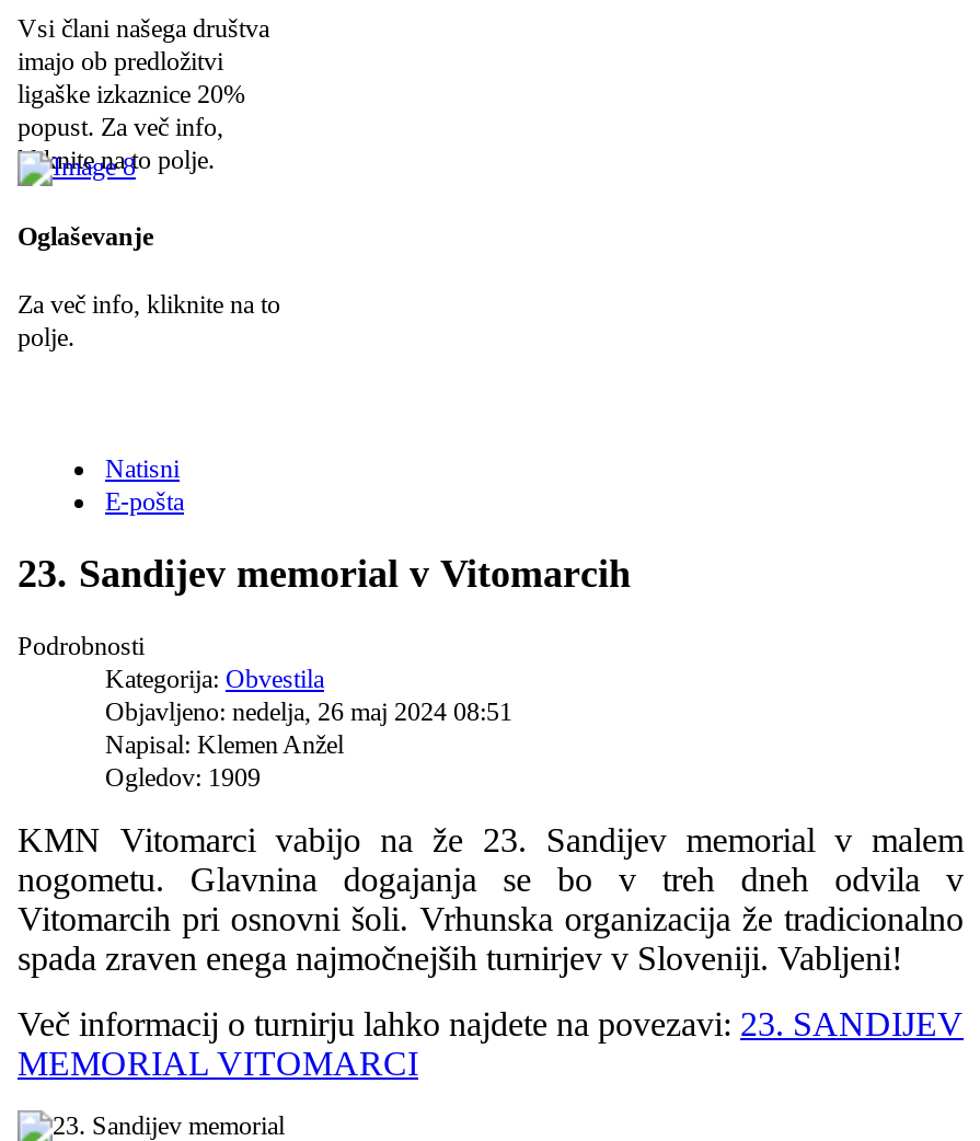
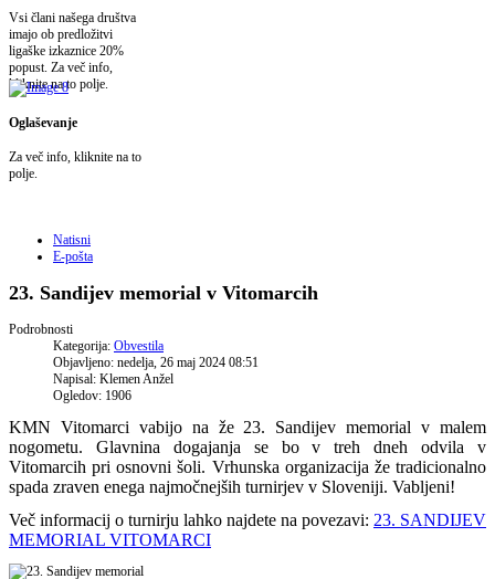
[105,762,261,793] Ogledov: 1909 -> [53,388,131,403] Ogledov: 1906

